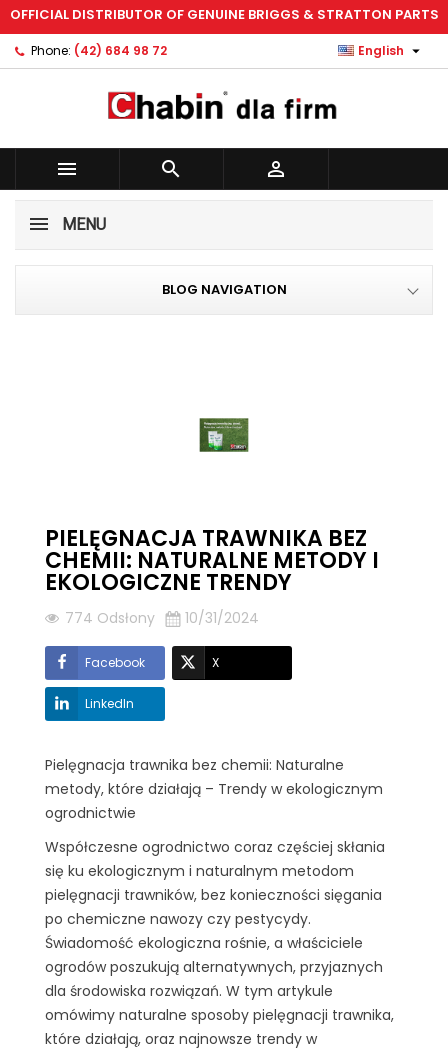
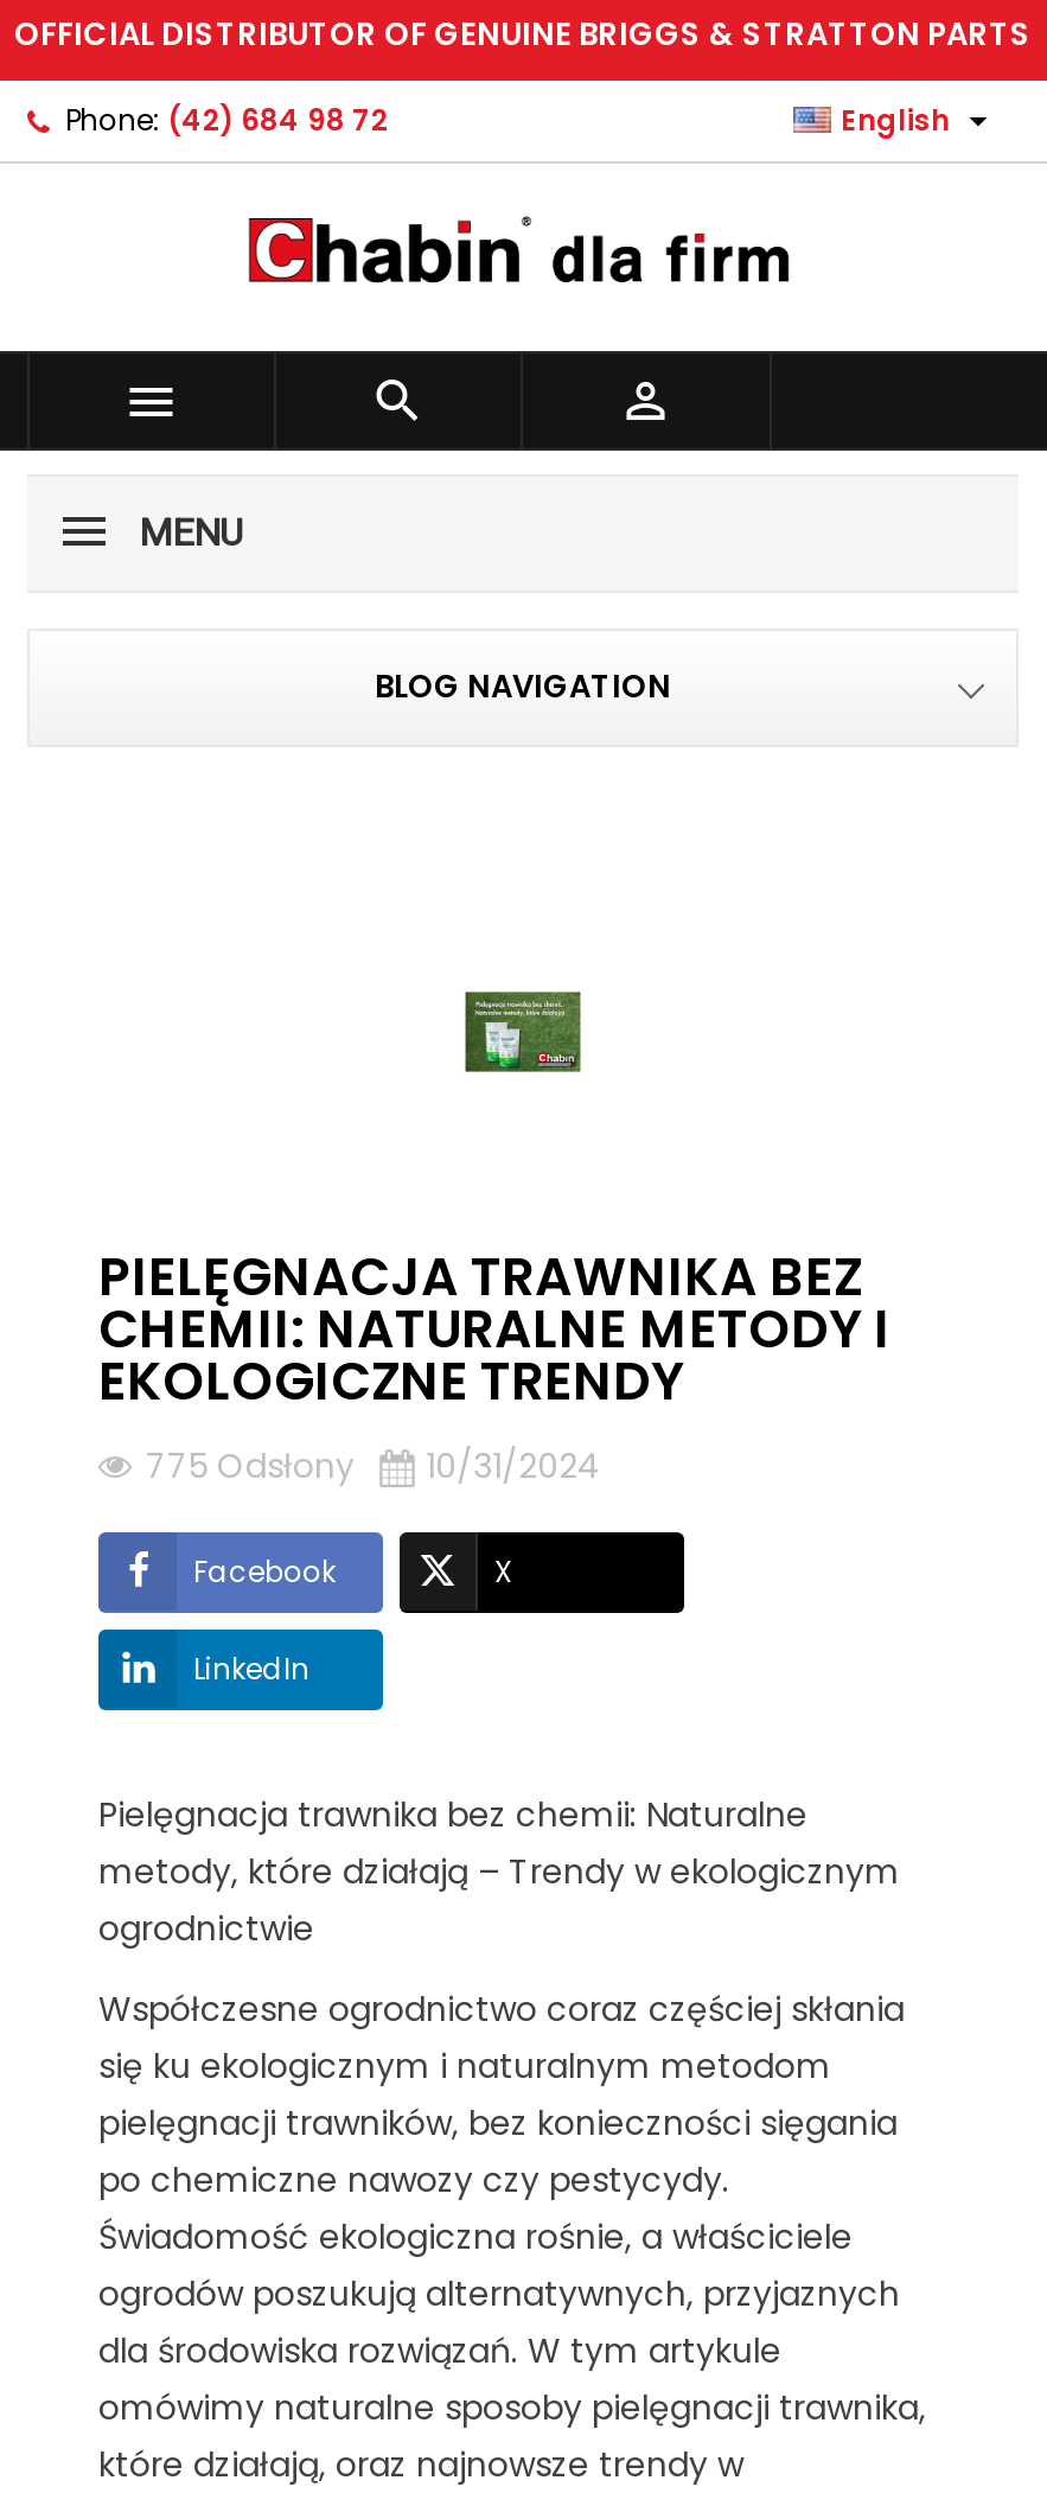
[65,608,259,628] 774 Odsłony 10/31/2024 -> [146,1441,601,1489] 775 Odsłony 10/31/2024

